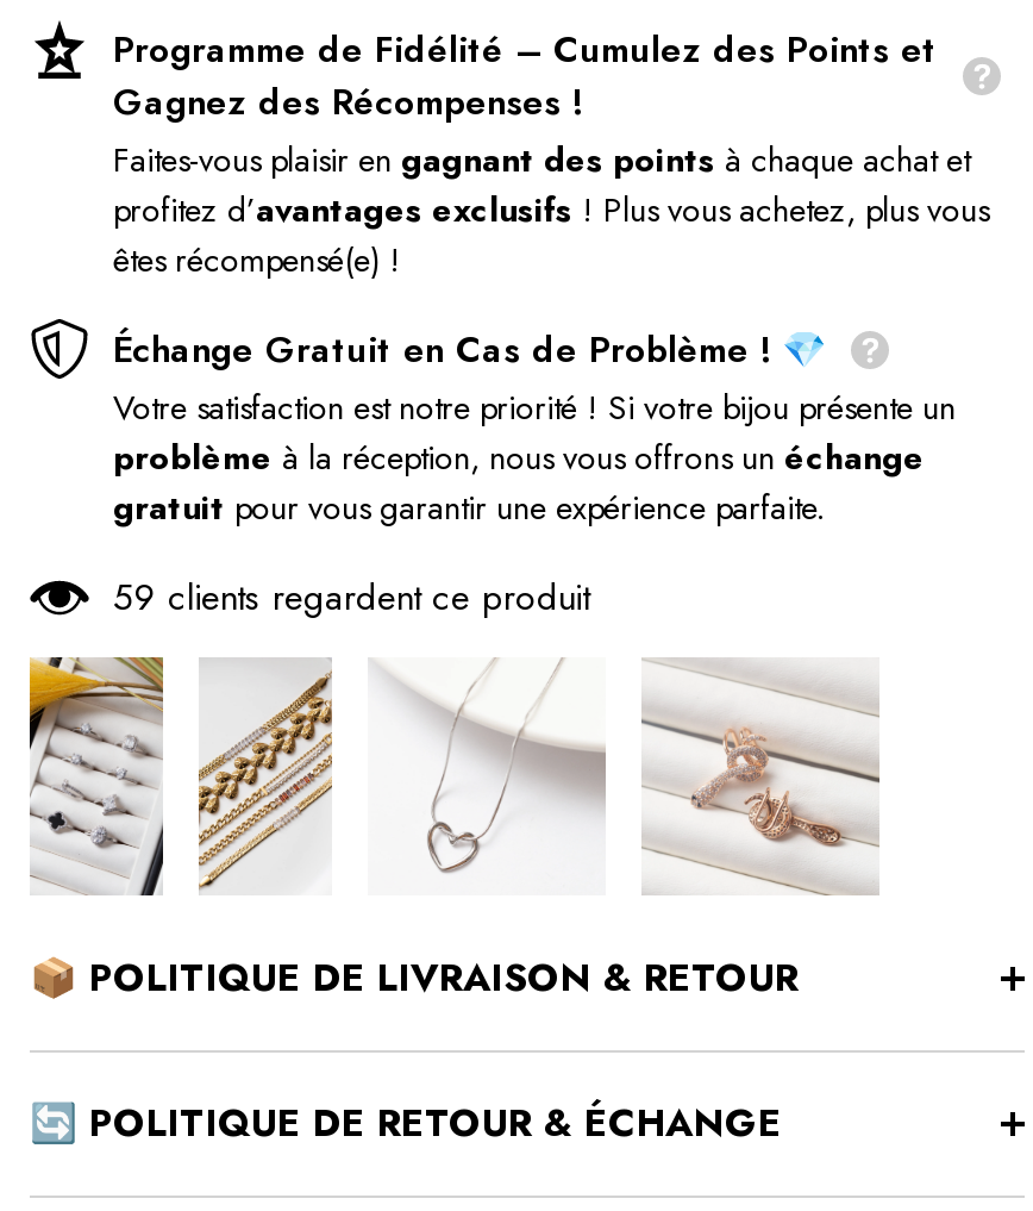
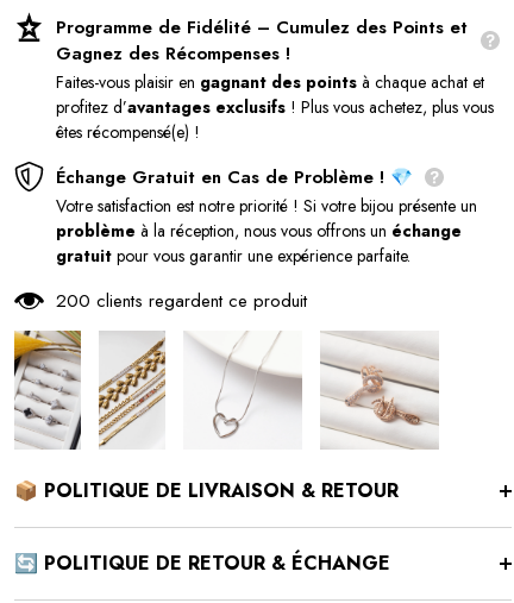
[113,571,589,623] 59 clients regardent ce produit -> [56,288,307,314] 200 clients regardent ce produit

